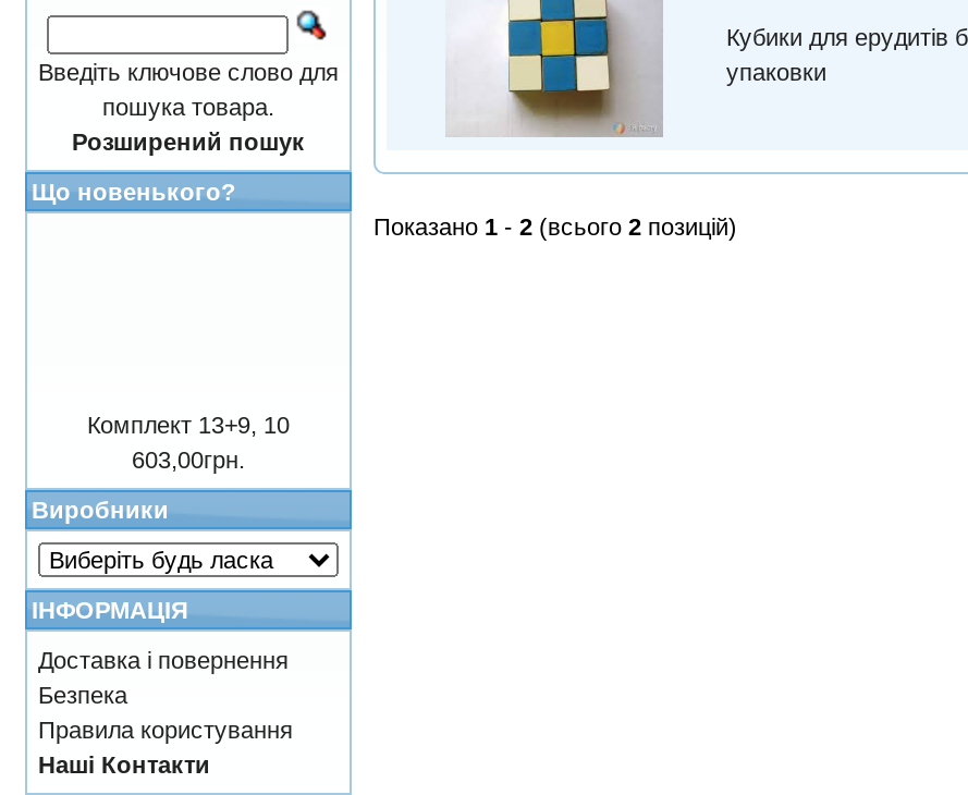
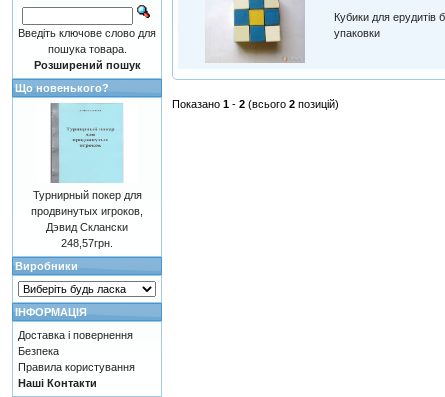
none -> [49,102,124,182] [image]
[87,412,290,473] Комплект 13+9, 10 | 603,00грн. -> [31,189,143,249] Турнирный покер для | продвинутых игроков, | Дэвид Склански | 248,57грн.

